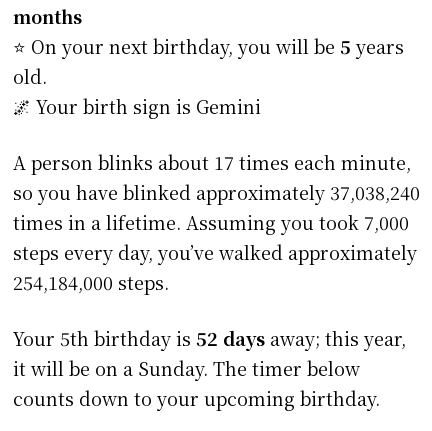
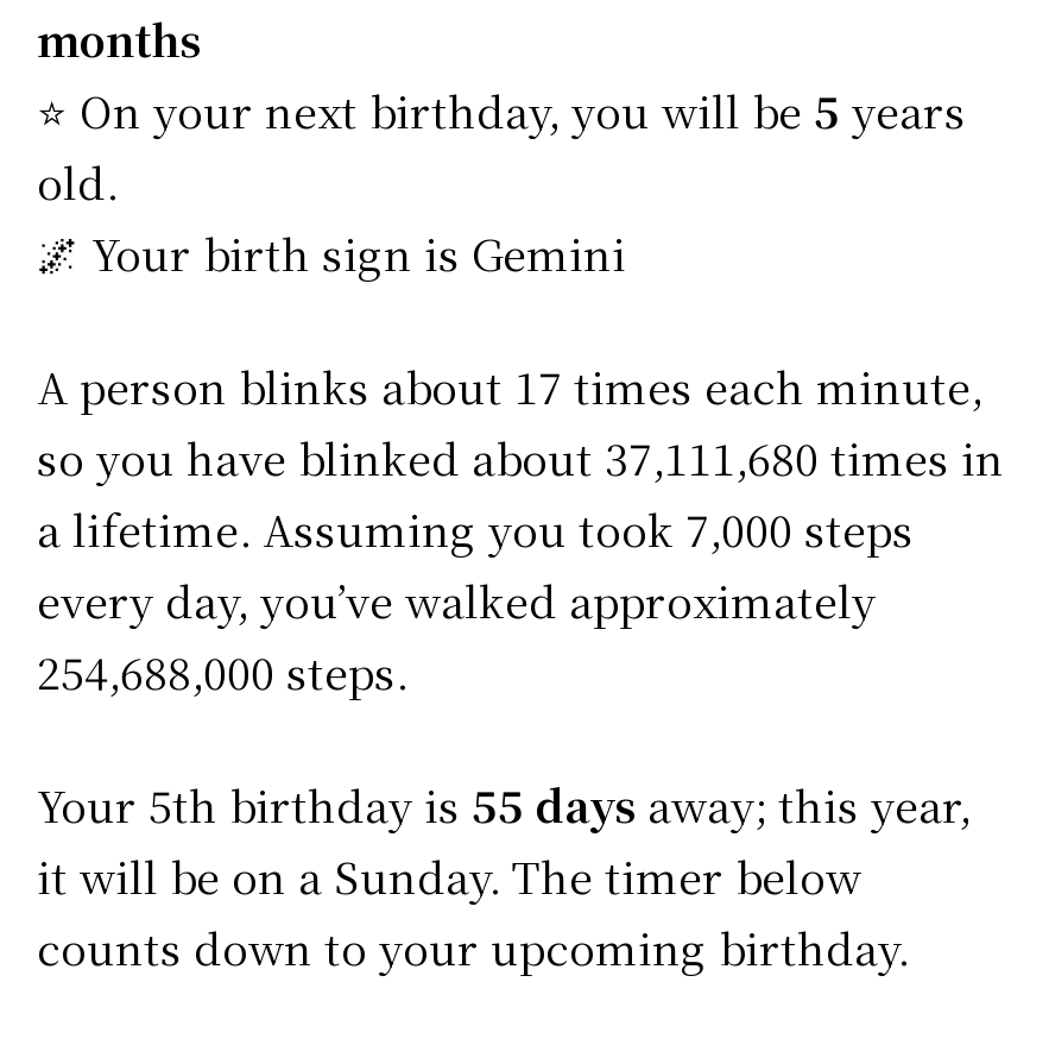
[13,179,420,295] so you have blinked approximately 37,038,240 | times in a lifetime. Assuming you took 7,000 | steps every day, you’ve walked approximately | 254,184,000 steps. -> [37,426,1004,702] so you have blinked about 37,111,680 times in | a lifetime. Assuming you took 7,000 steps | every day, you’ve walked approximately | 254,688,000 steps.
[13,325,406,351] Your 5th birthday is 52 days away; this year, -> [37,773,971,835] Your 5th birthday is 55 days away; this year,

